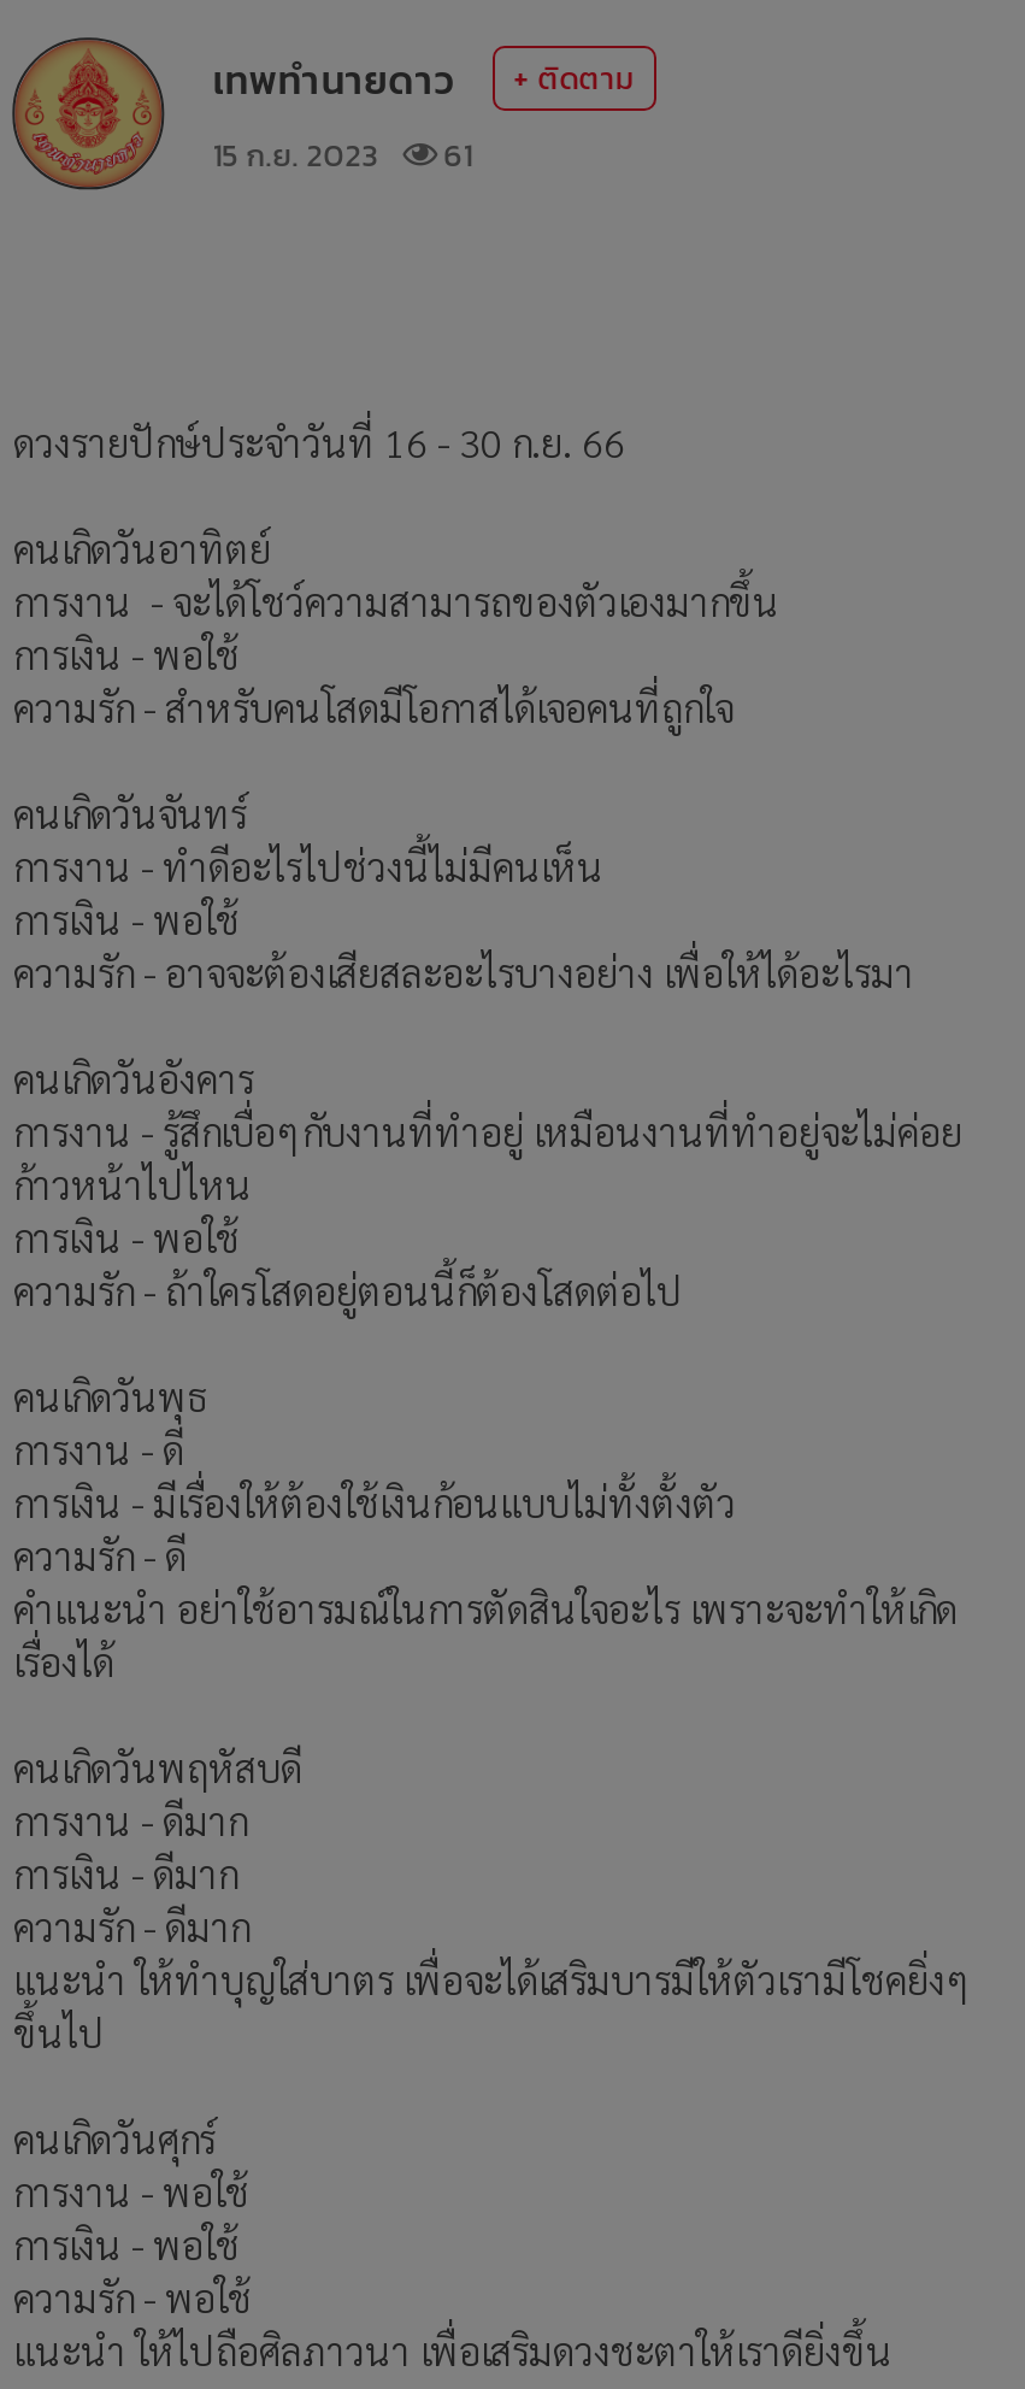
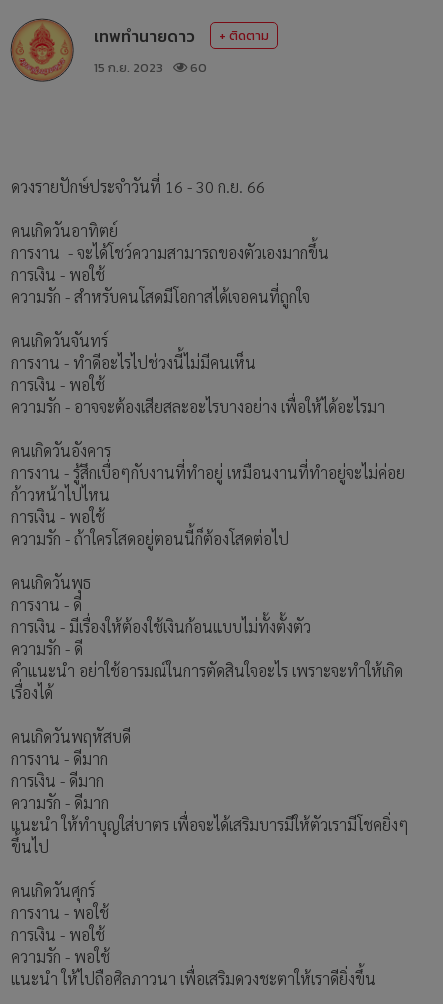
[212,133,473,179] 15 ก.ย. 2023 61 -> [94,58,207,77] 15 ก.ย. 2023 60

